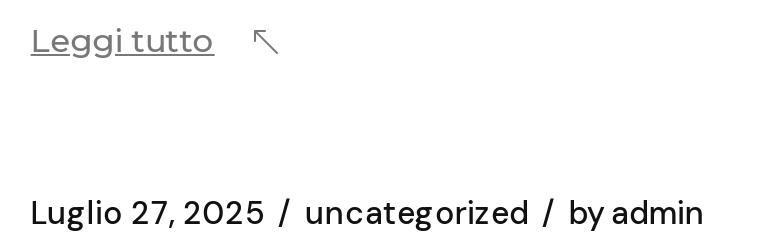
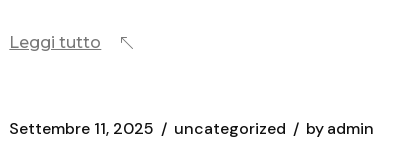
[31,192,705,234] Luglio 27, 2025 uncategorized by admin -> [9,118,374,139] Settembre 11, 2025 uncategorized by admin

